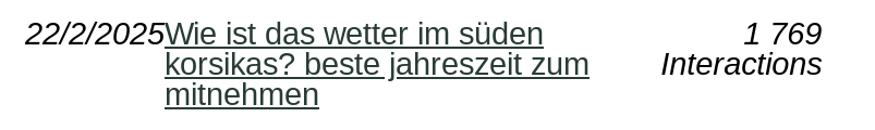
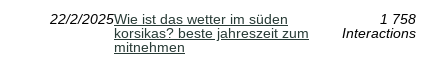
[743,16,822,51] 1 769 -> [380,11,416,27] 1 758

